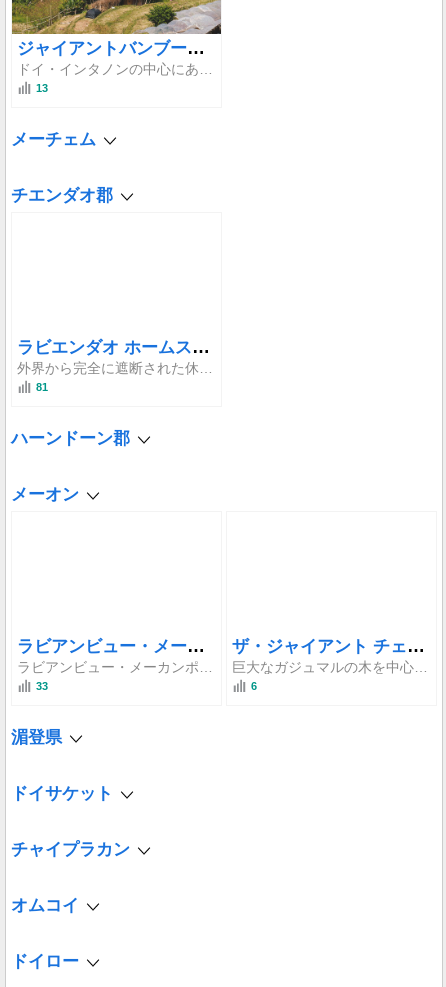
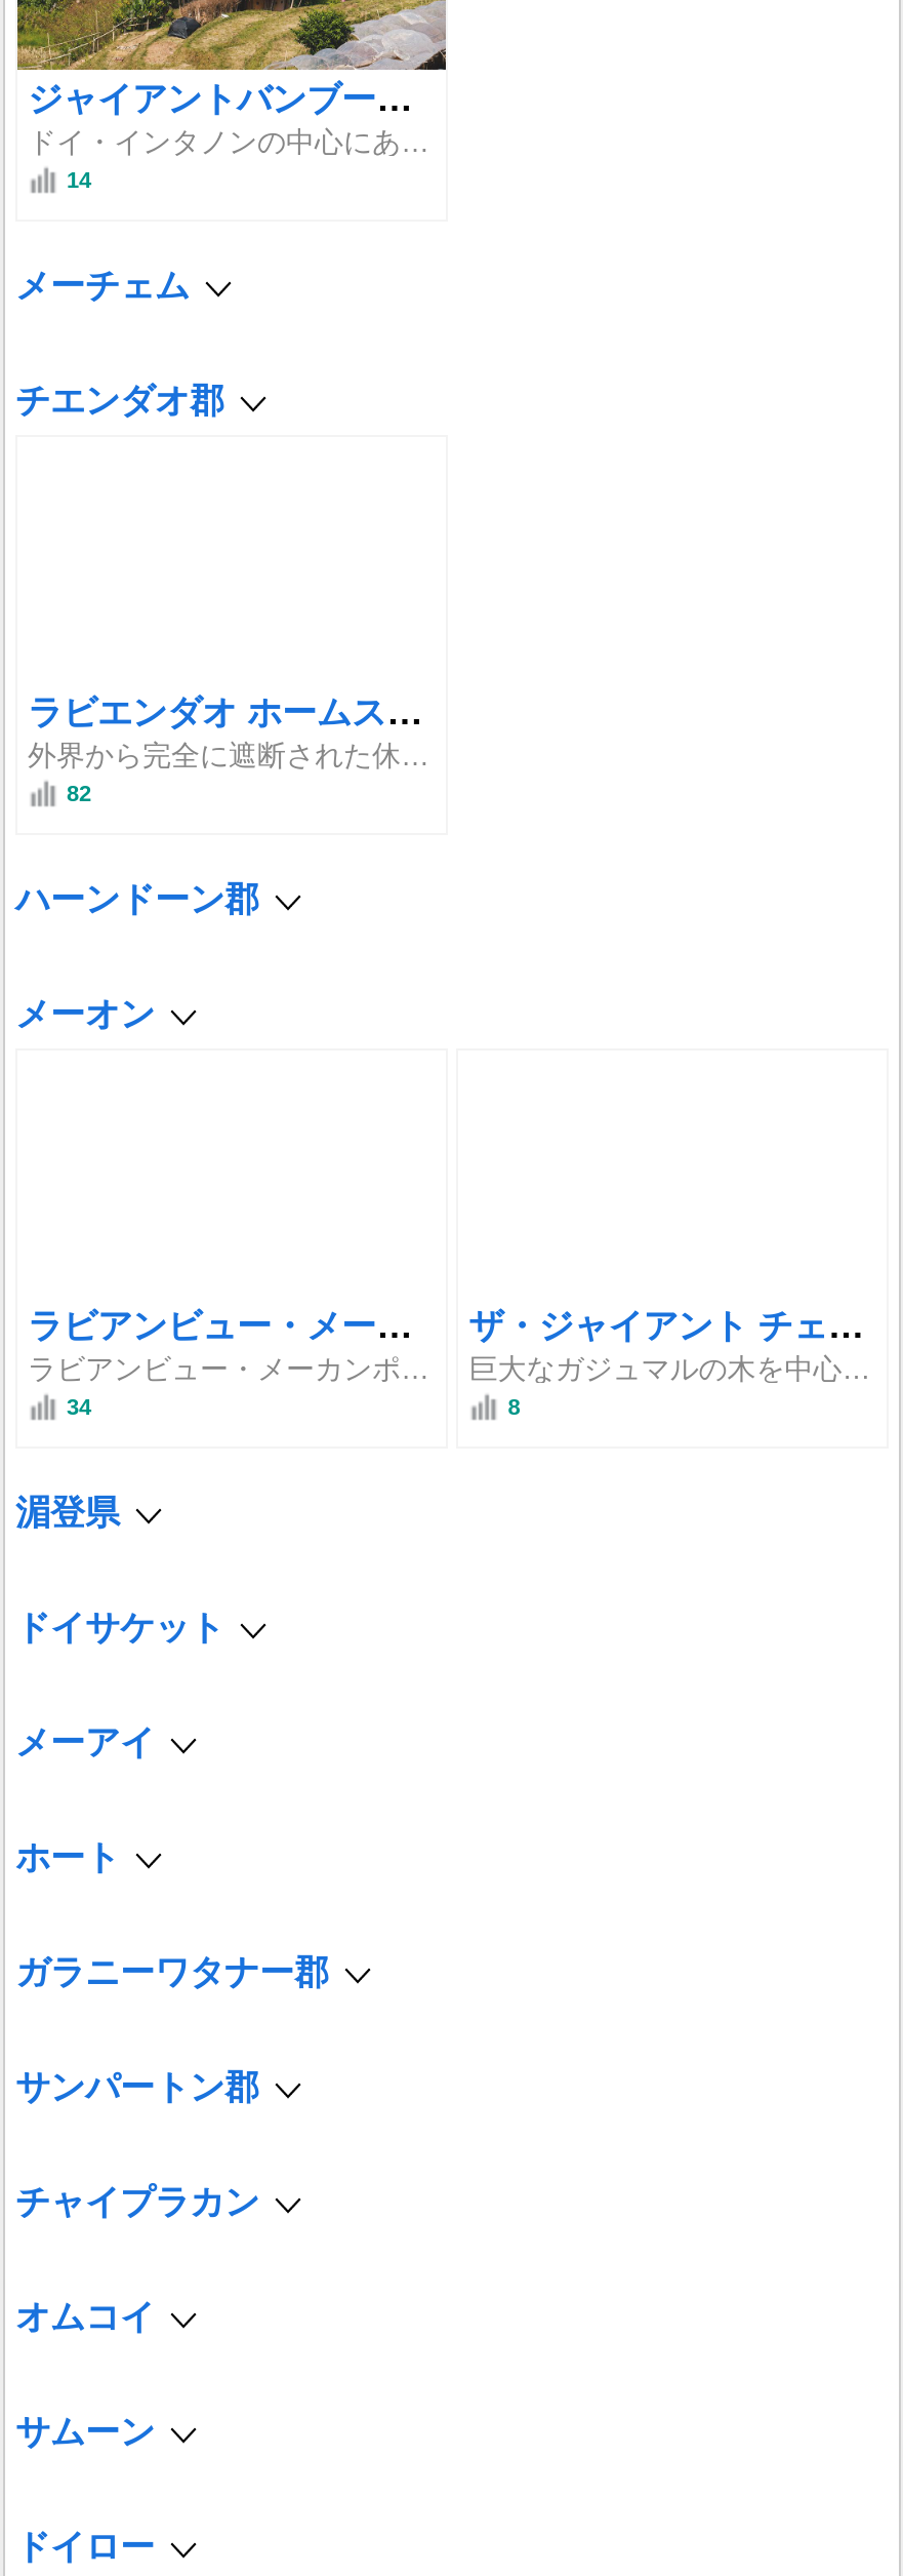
[36,82,48,94] 13 -> [67,168,91,192] 14
[36,381,48,393] 81 -> [67,781,91,806] 82
[36,680,48,692] 33 -> [67,1395,91,1419] 34
[251,680,257,692] 6 -> [508,1395,520,1419] 8
none -> [15,1724,329,2108] メーアイ | ホート | ガラニーワタナー郡 | サンパートン郡
none -> [15,2413,155,2452] サムーン

